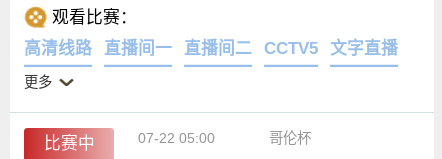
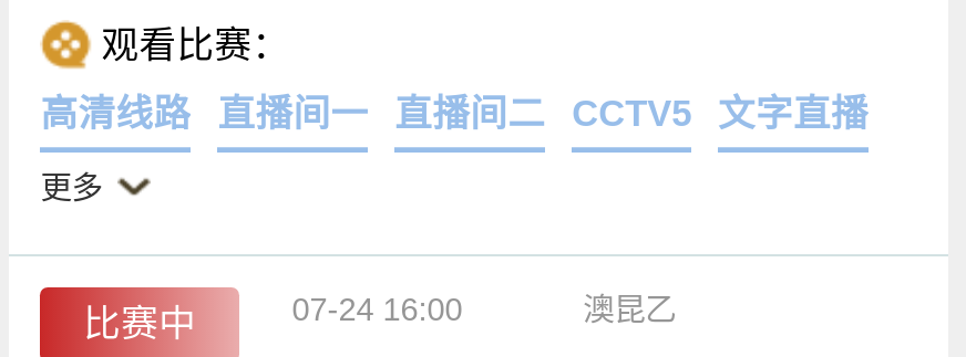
[138,130,311,146] 07-22 05:00 | 哥伦杯 -> [292,292,676,328] 07-24 16:00 | 澳昆乙

